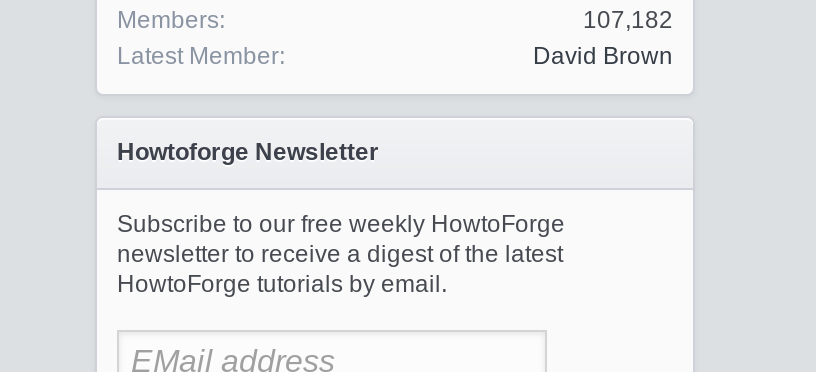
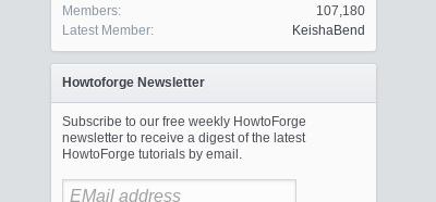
[583,6,673,34] 107,182 -> [316,3,365,18] 107,180
[533,42,673,70] David Brown -> [292,23,365,38] KeishaBend

